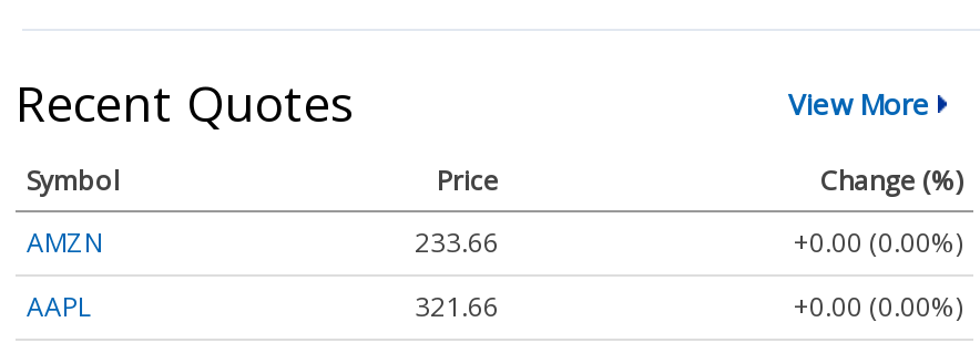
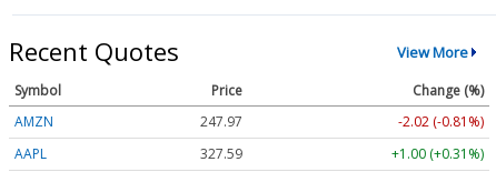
[415,224,499,262] 233.66 -> [200,112,242,131] 247.97
[794,224,962,262] +0.00 (0.00%) -> [398,112,484,131] -2.02 (-0.81%)
[415,288,499,326] 321.66 -> [200,145,242,163] 327.59
[794,288,962,326] +0.00 (0.00%) -> [391,145,484,163] +1.00 (+0.31%)

